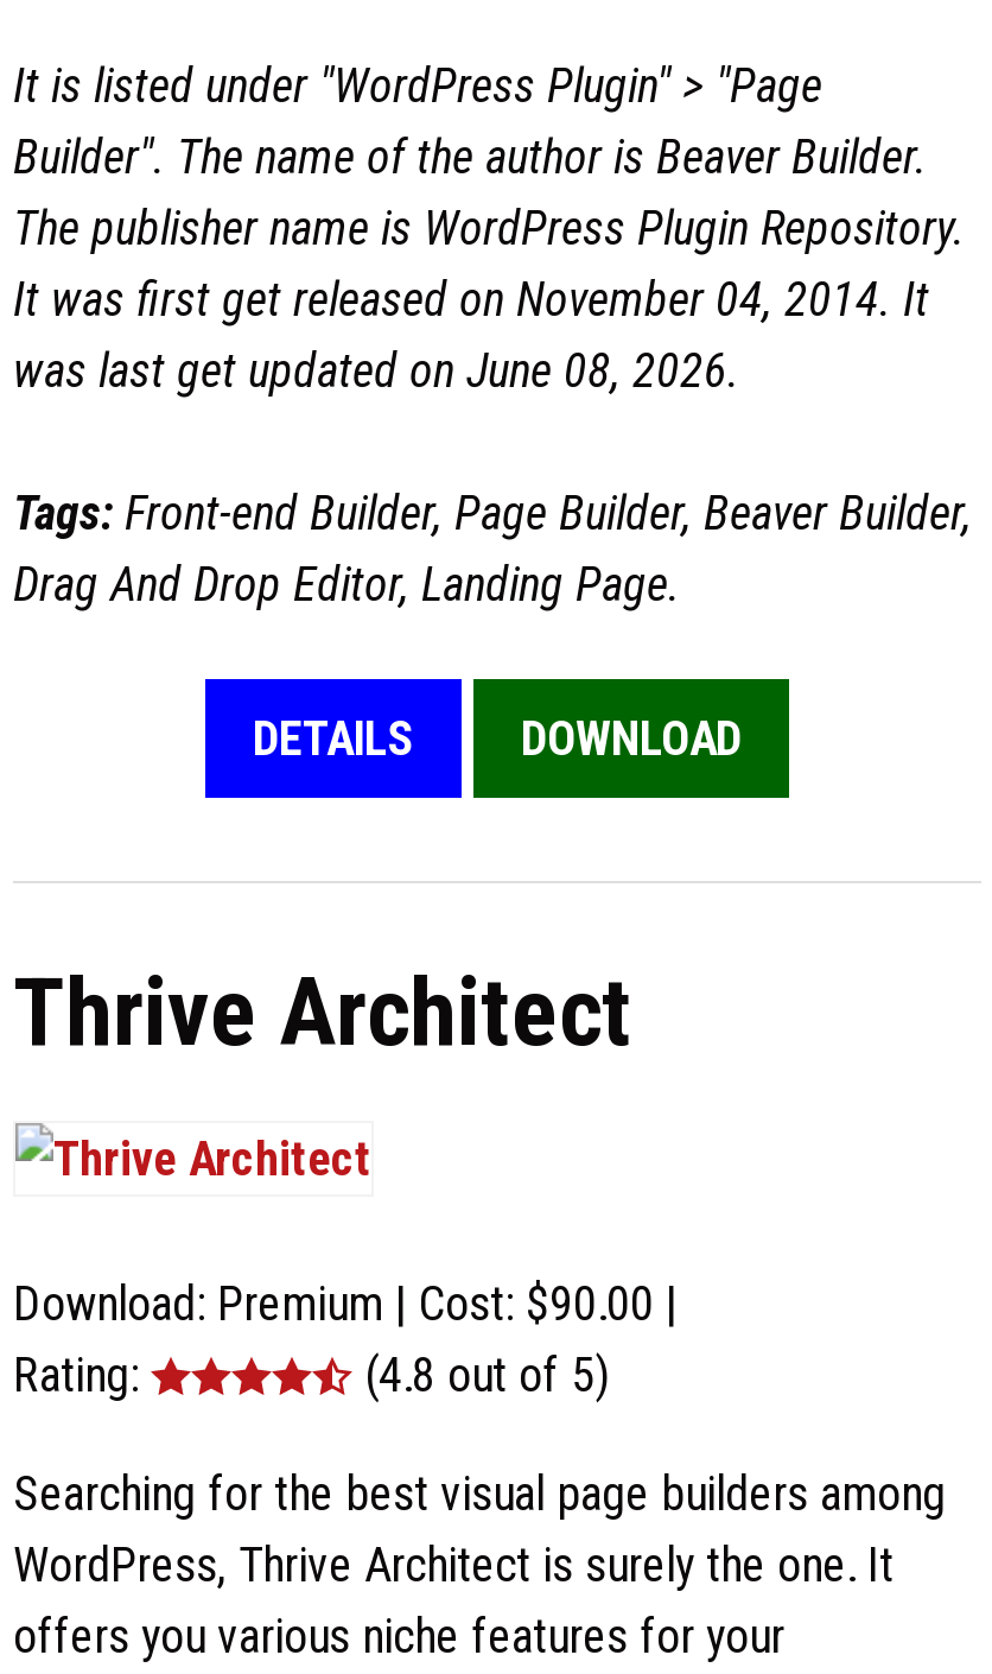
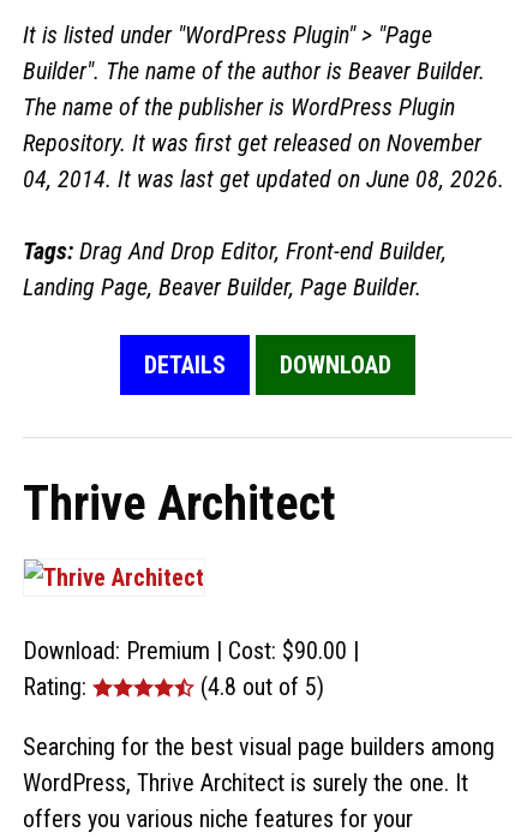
[13,198,965,398] The publisher name is WordPress Plugin Repository. | It was first get released on November 04, 2014. It | was last get updated on June 08, 2026. -> [23,92,504,193] The name of the publisher is WordPress Plugin | Repository. It was first get released on November | 04, 2014. It was last get updated on June 08, 2026.
[13,483,972,611] Tags: Front-end Builder, Page Builder, Beaver Builder, | Drag And Drop Editor, Landing Page. -> [23,236,447,301] Tags: Drag And Drop Editor, Front-end Builder, | Landing Page, Beaver Builder, Page Builder.

